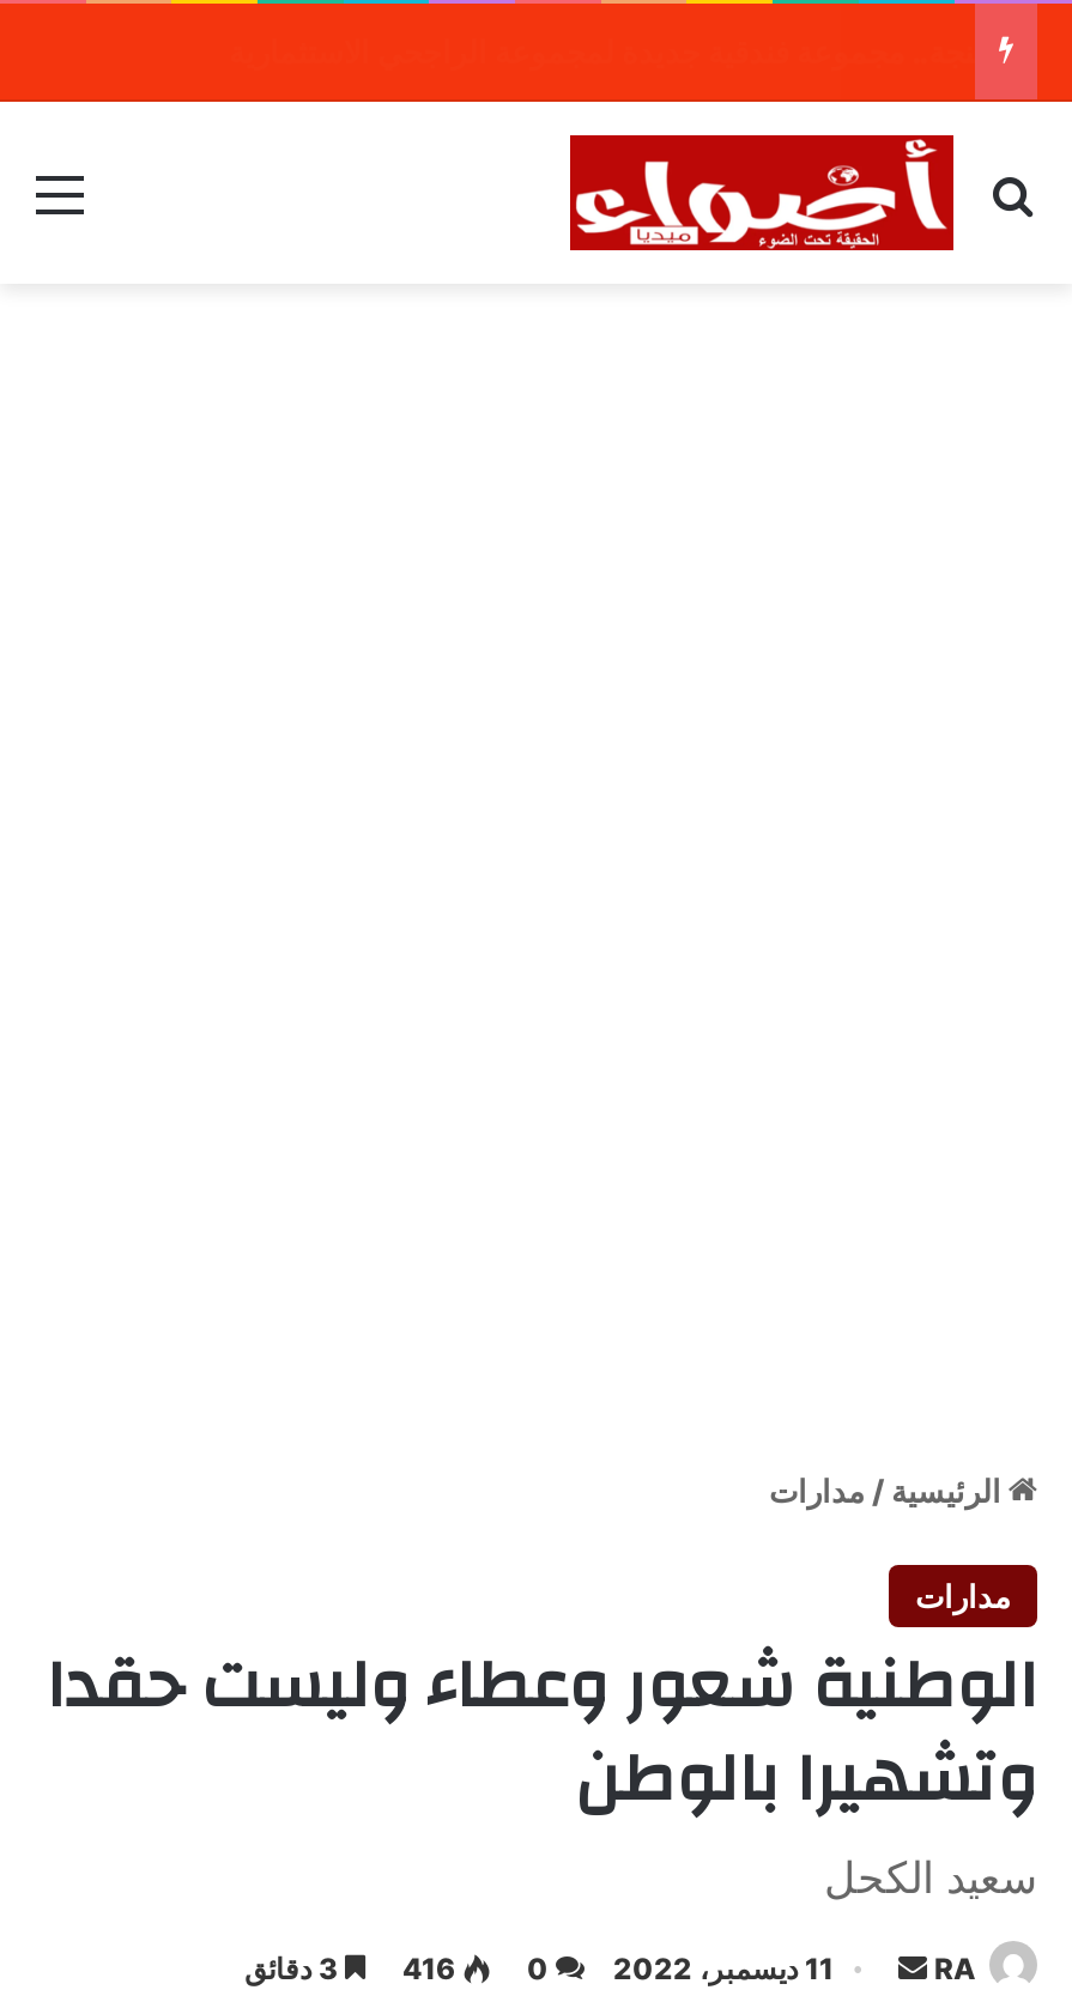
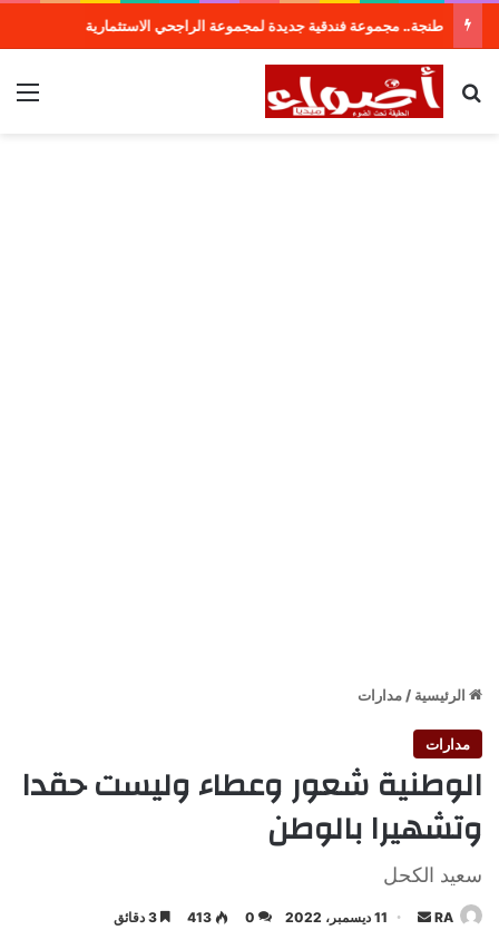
none -> [85,17,442,35] طنجة.. مجموعة فندقية جديدة لمجموعة الراجحي الاستثمارية
[402,1951,455,1986] 416 -> [187,909,212,926] 413

